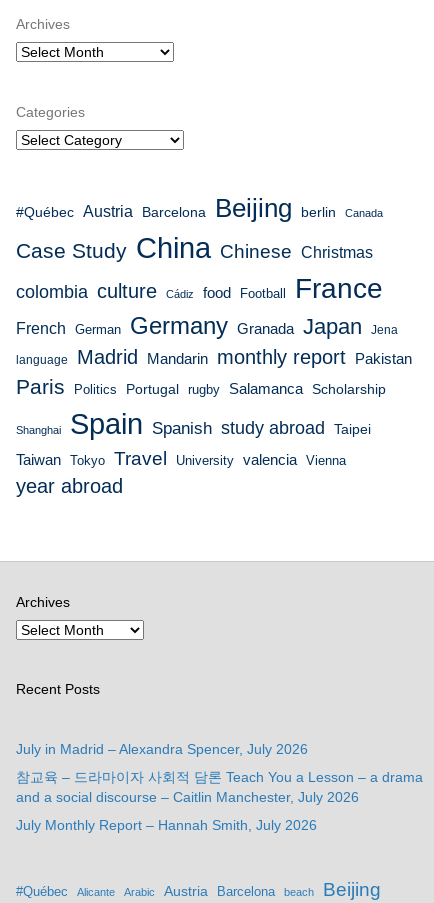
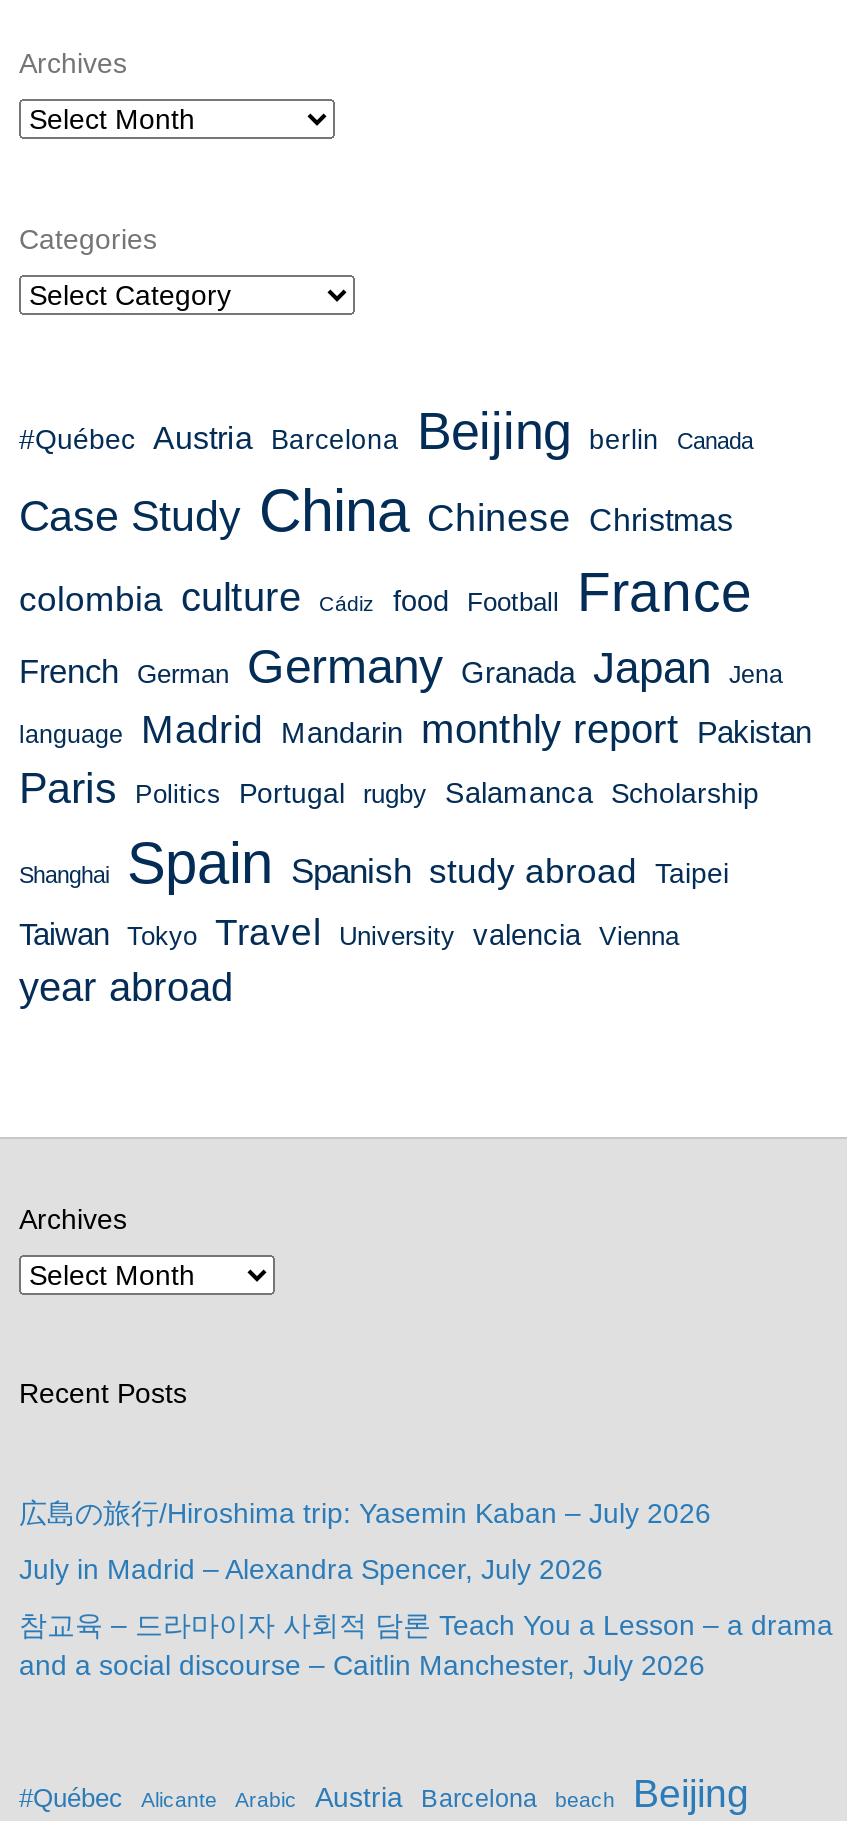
none -> [19,1498,711,1530] 広島の旅行/Hiroshima trip: Yasemin Kaban – July 2026
moved [16,741,423,805] -> [19,1554,833,1682]: July in Madrid – Alexandra Spencer, July 2026 | 참교육 – 드라마이자 사회적 담론 Teach You a Lesson – a drama | and a social discourse – Caitlin Manchester, July 2026
[16,817,317,833] July Monthly Report – Hannah Smith, July 2026 -> none

